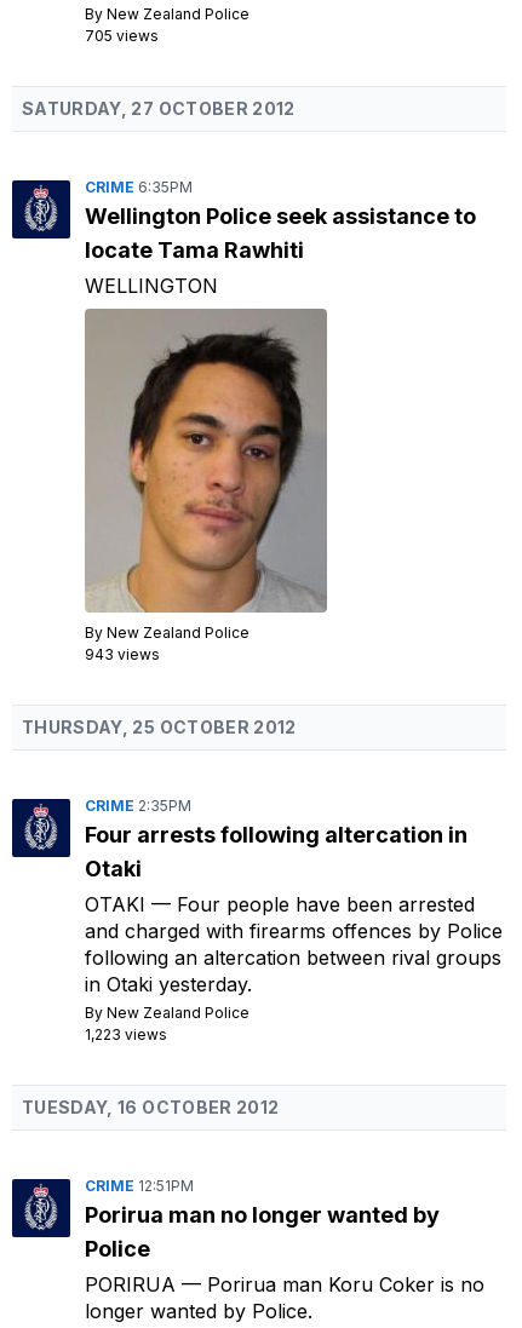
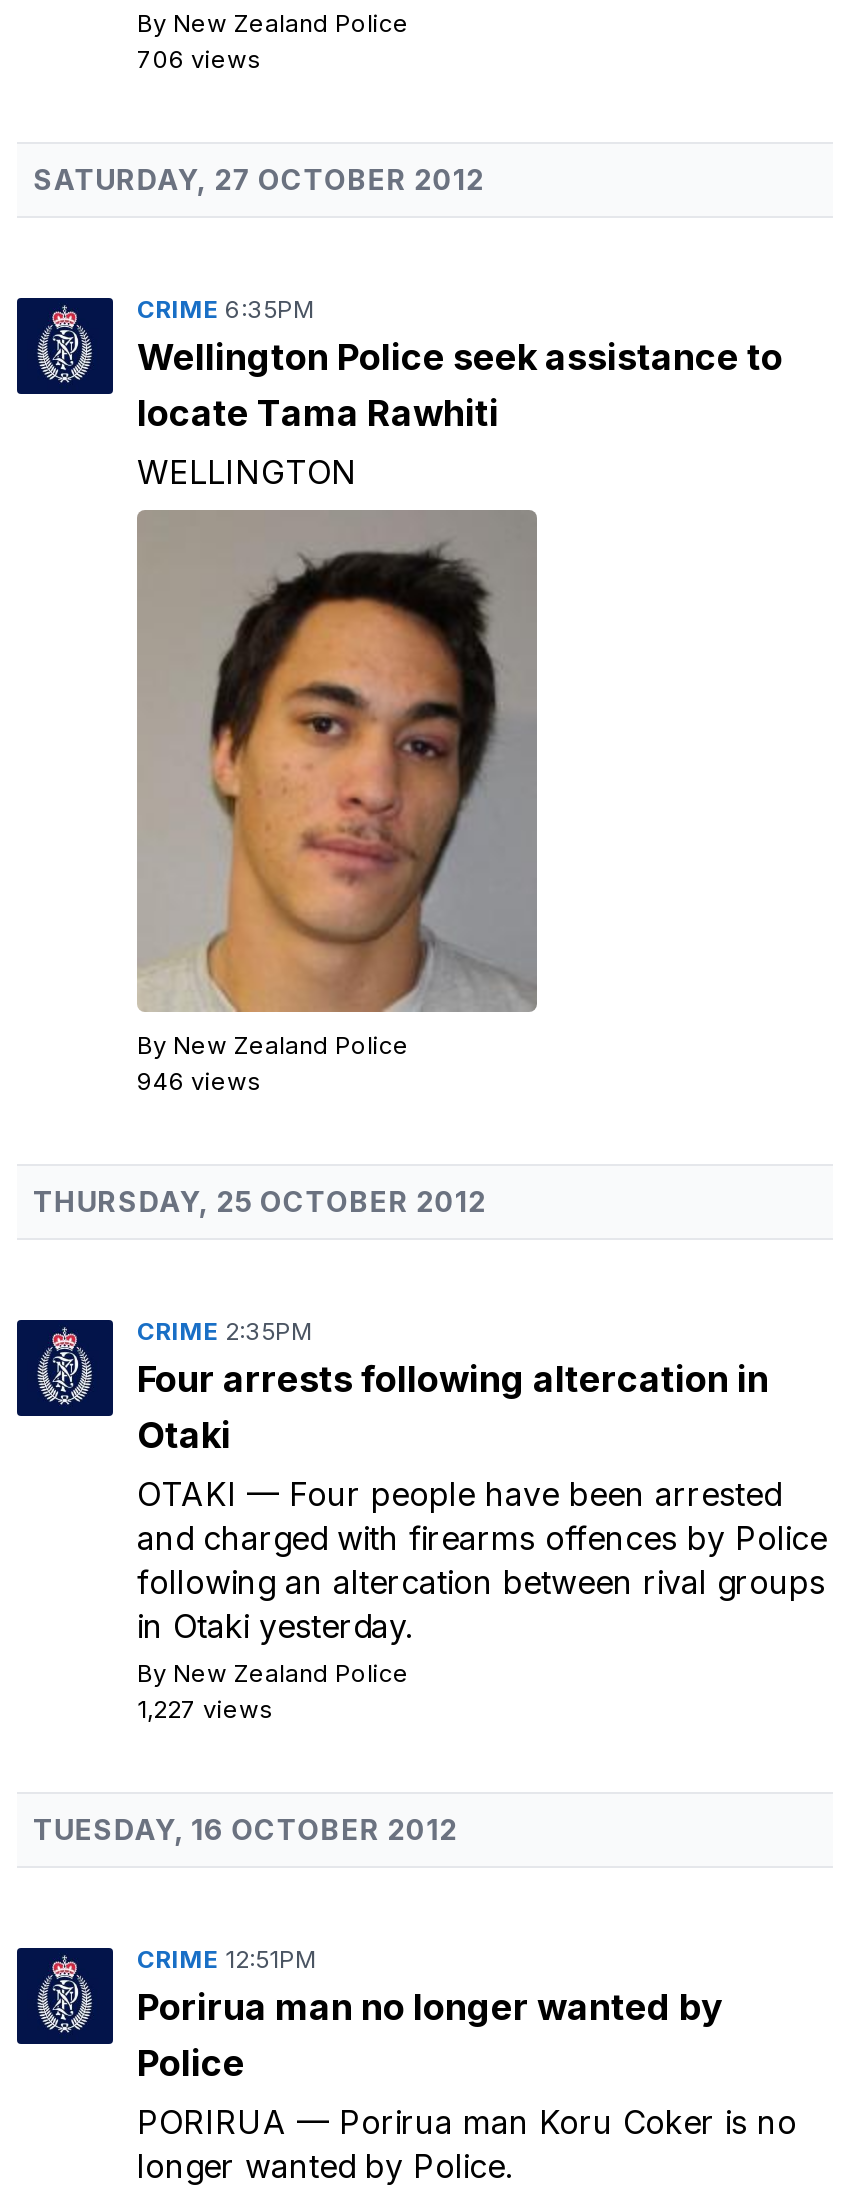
[85,27,159,45] 705 views -> [137,44,261,74] 706 views
[85,645,160,663] 943 views -> [137,1066,261,1096] 946 views
[85,1025,167,1044] 1,223 views -> [137,1694,273,1724] 1,227 views

